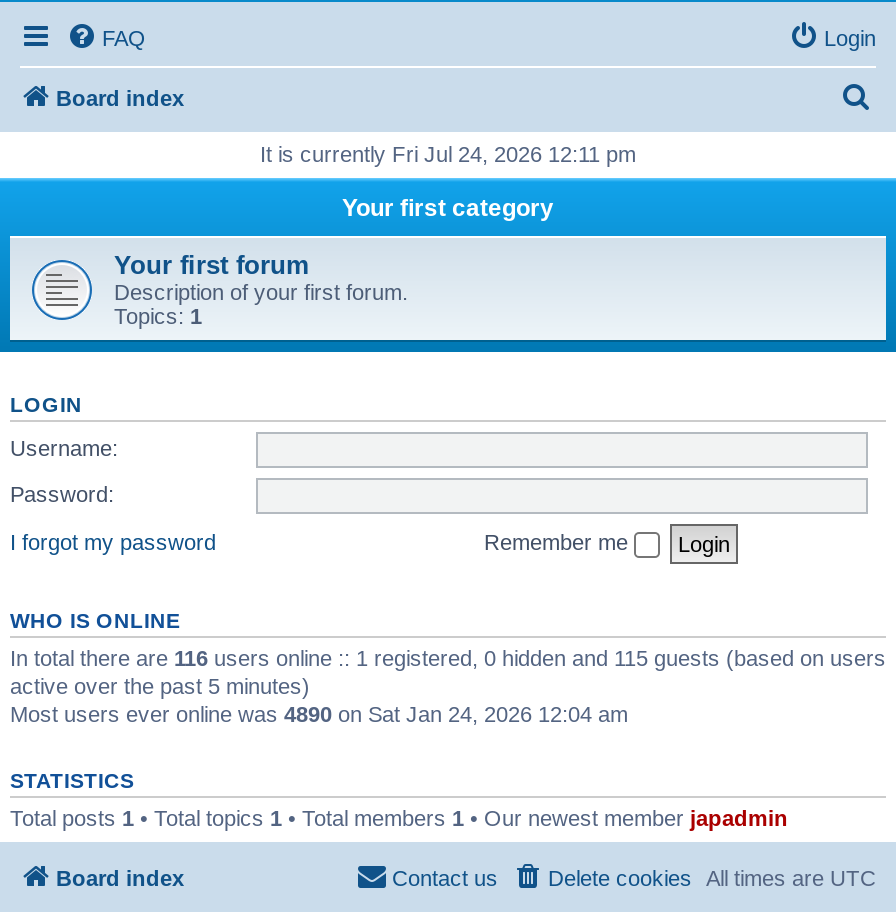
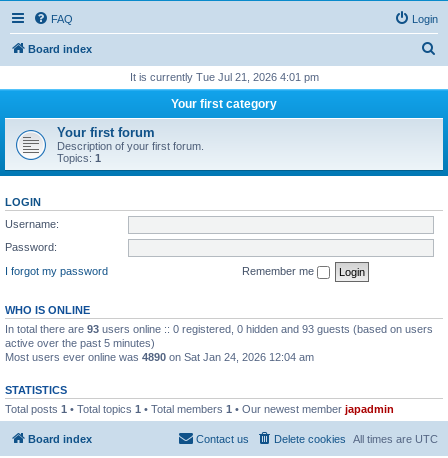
[260,142,636,166] It is currently Fri Jul 24, 2026 12:11 pm -> [129,71,318,83] It is currently Tue Jul 21, 2026 4:01 pm
[10,645,886,669] In total there are 116 users online :: 1 registered, 0 hidden and 115 guests (based on users -> [5,322,433,334] In total there are 93 users online :: 0 registered, 0 hidden and 93 guests (based on users

